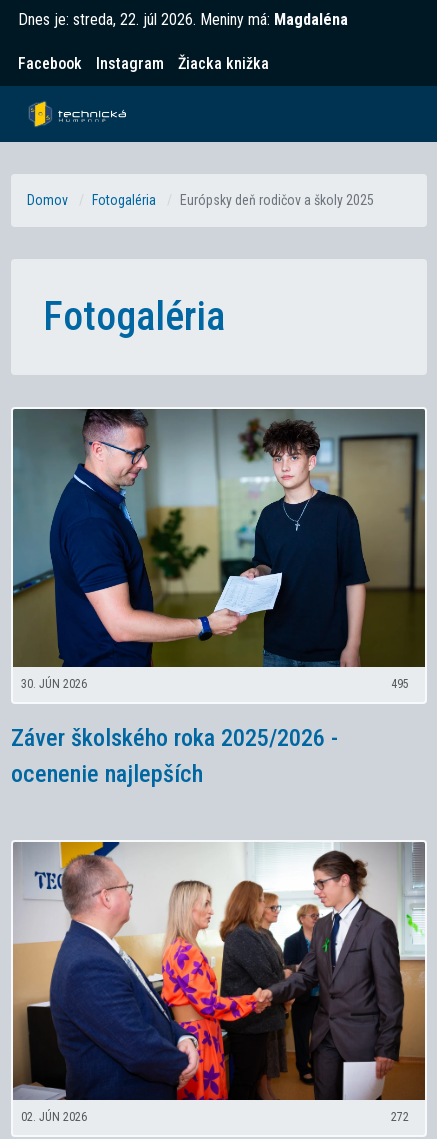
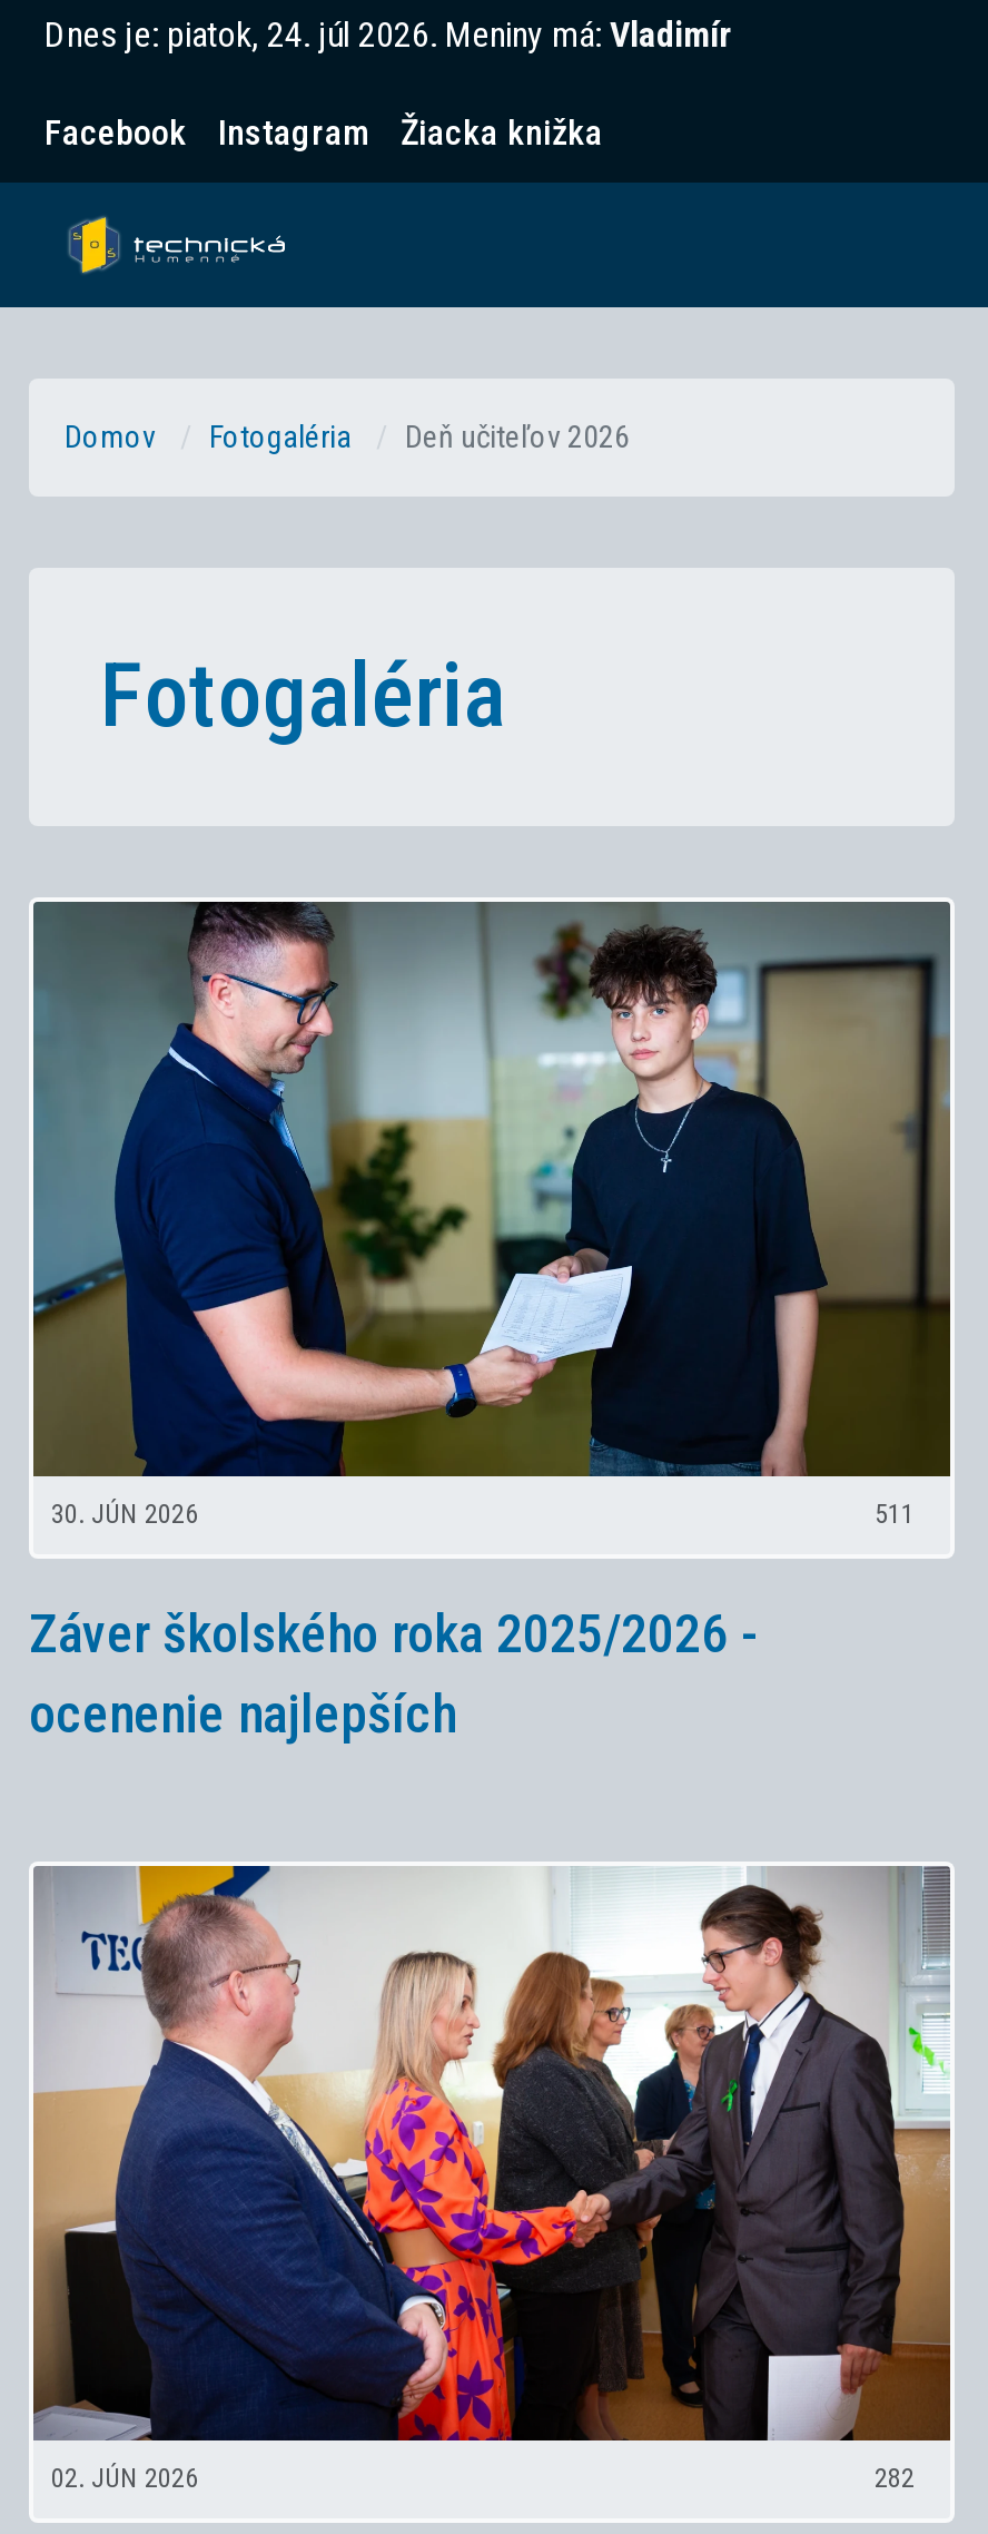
[18,10,348,29] Dnes je: streda, 22. júl 2026. Meniny má: Magdaléna -> [45,13,732,56] Dnes je: piatok, 24. júl 2026. Meniny má: Vladimír
[180,192,374,208] Európsky deň rodičov a školy 2025 -> [405,419,630,454] Deň učiteľov 2026
[391,676,409,690] 495 -> [875,1497,915,1529] 511
[391,1110,409,1124] 272 -> [875,2462,915,2493] 282

